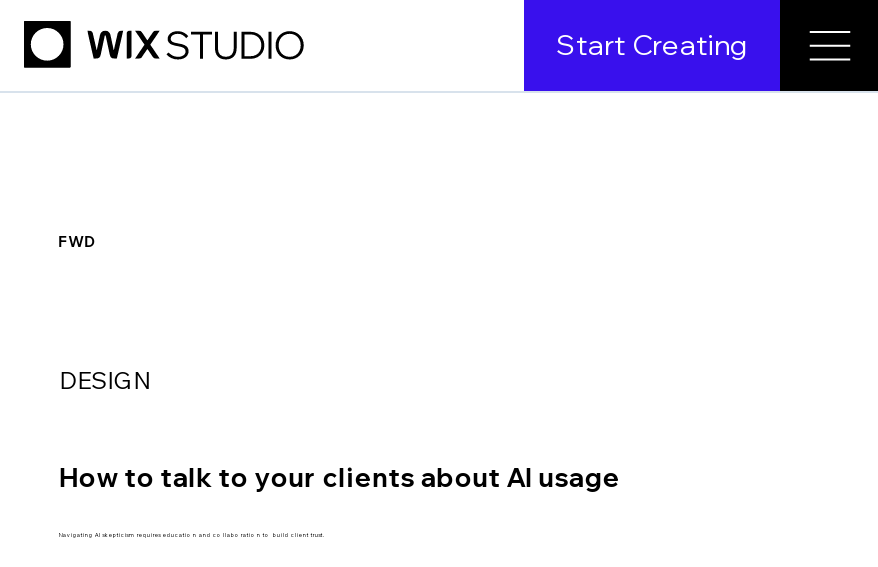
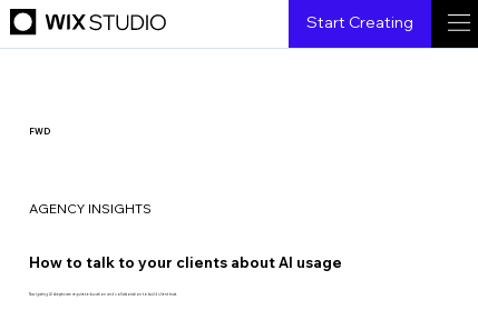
[59,365,151,395] DESIGN -> [29,200,152,217] AGENCY INSIGHTS

